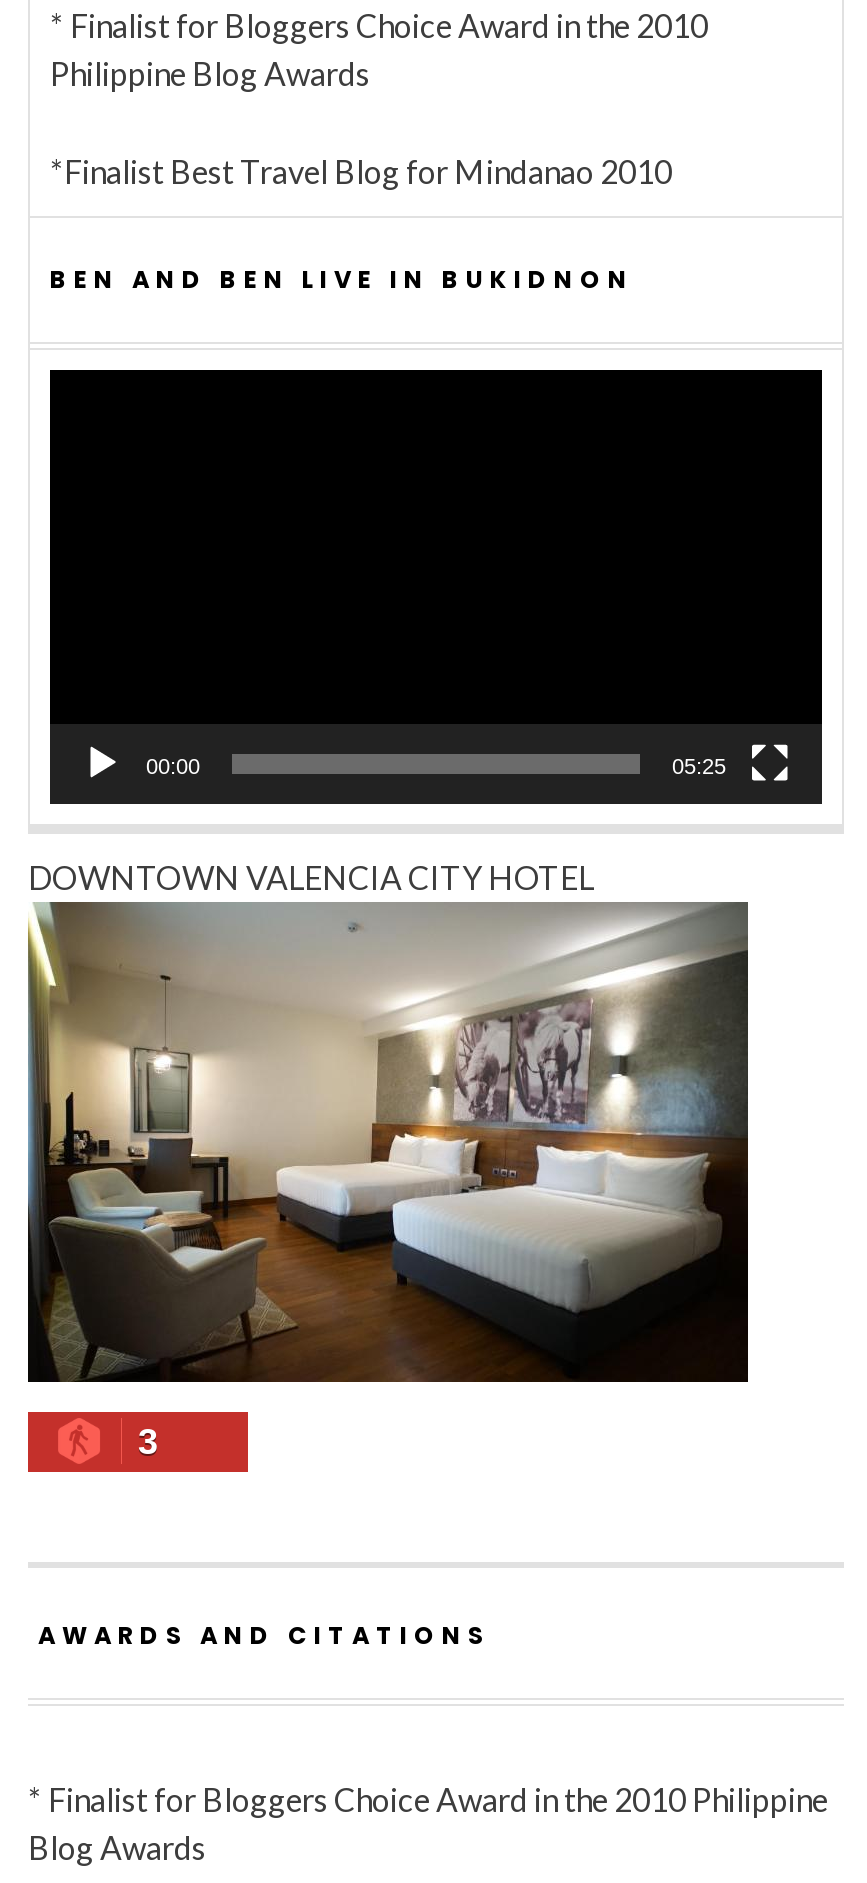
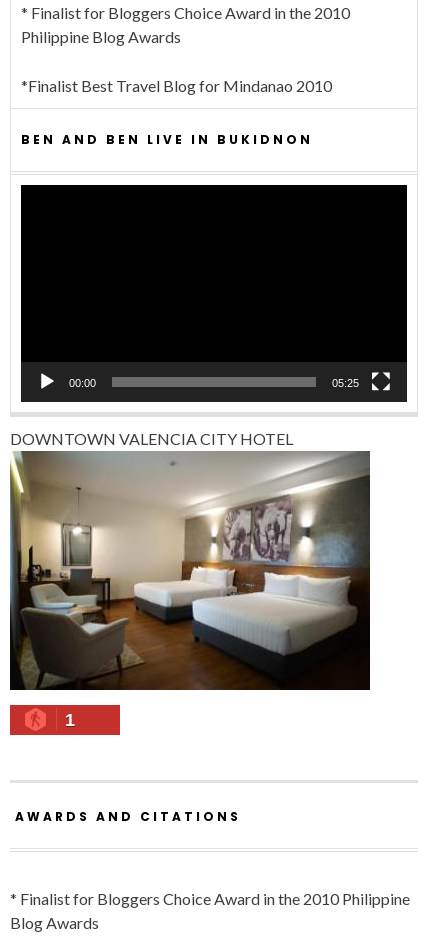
[138,1422,154,1462] 3 -> [65,710,73,730] 1

